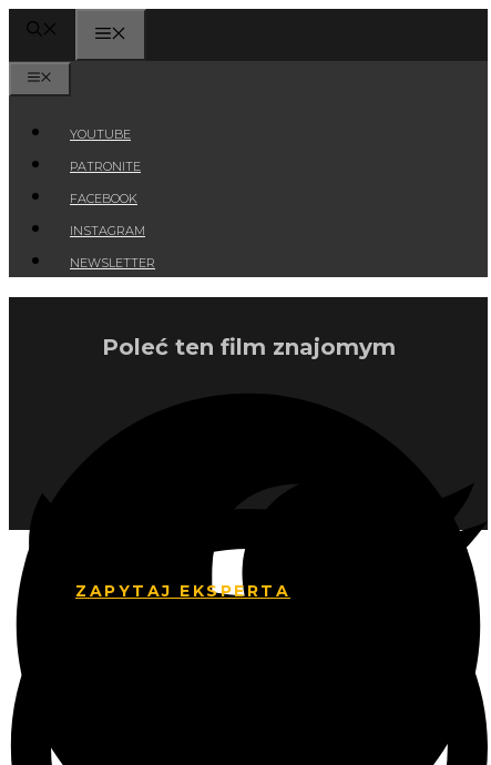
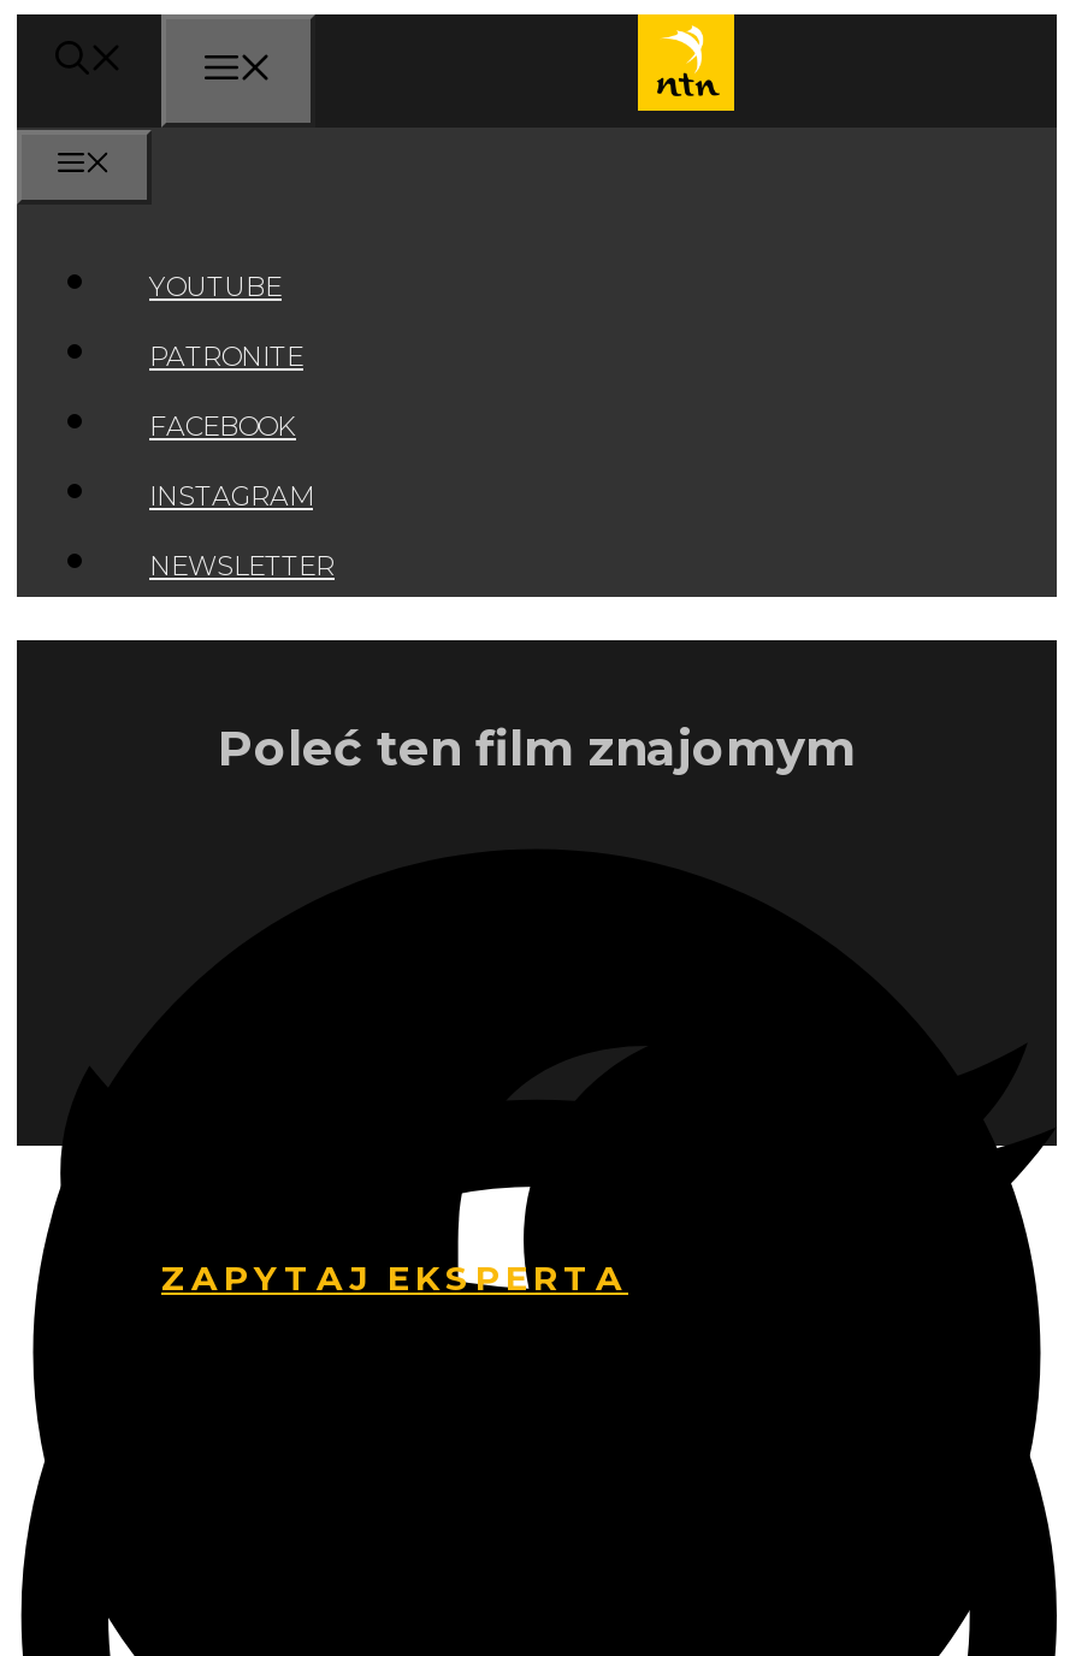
none -> [636,12,737,113] [image]

